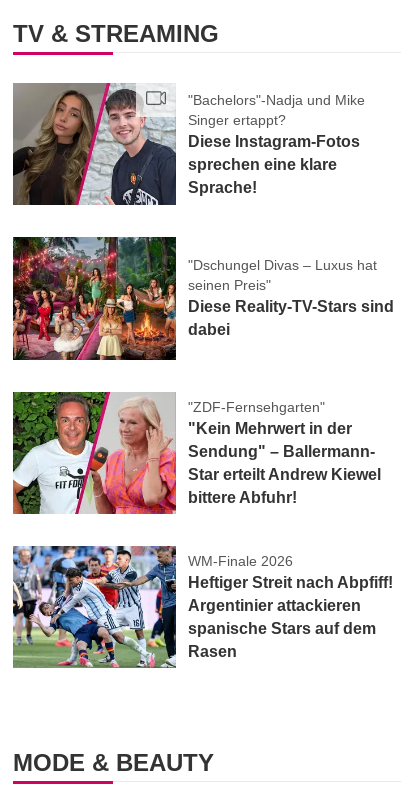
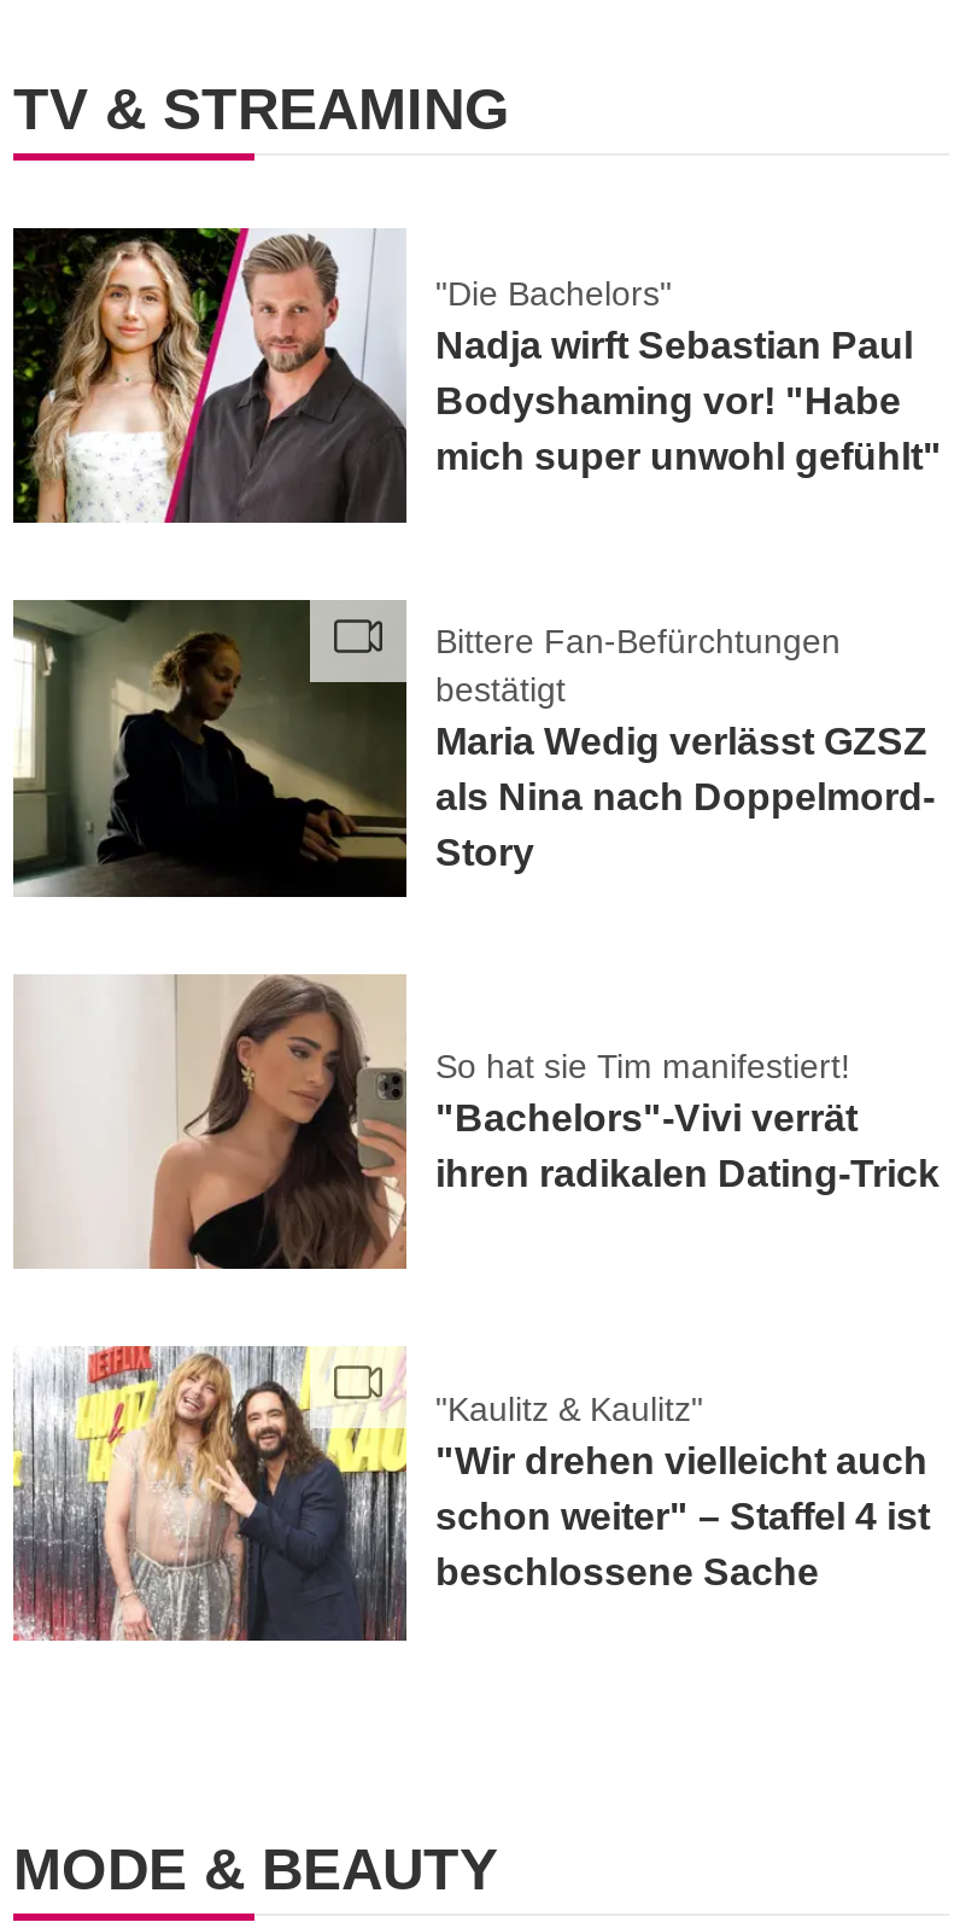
[12,83,365,206] [image] | "Bachelors"-Nadja und Mike | Singer ertappt? | Diese Instagram-Fotos | sprechen eine klare | Sprache! -> [13,226,942,525] [image] | "Die Bachelors" | Nadja wirft Sebastian Paul | Bodyshaming vor! "Habe | mich super unwohl gefühlt"
[12,236,394,361] [image] | "Dschungel Divas – Luxus hat | seinen Preis" | Diese Reality-TV-Stars sind | dabei -> [11,598,935,899] [image] | Bittere Fan-Befürchtungen | bestätigt | Maria Wedig verlässt GZSZ | als Nina nach Doppelmord- | Story
[12,391,381,515] [image] | "ZDF-Fernsehgarten" | "Kein Mehrwert in der | Sendung" – Ballermann- | Star erteilt Andrew Kiewel | bittere Abfuhr! -> [13,974,940,1271] [image] | So hat sie Tim manifestiert! | "Bachelors"-Vivi verrät | ihren radikalen Dating-Trick
[12,545,393,669] [image] | WM-Finale 2026 | Heftiger Streit nach Abpfiff! | Argentinier attackieren | spanische Stars auf dem | Rasen -> [11,1344,930,1641] [image] | "Kaulitz & Kaulitz" | "Wir drehen vielleicht auch | schon weiter" – Staffel 4 ist | beschlossene Sache

